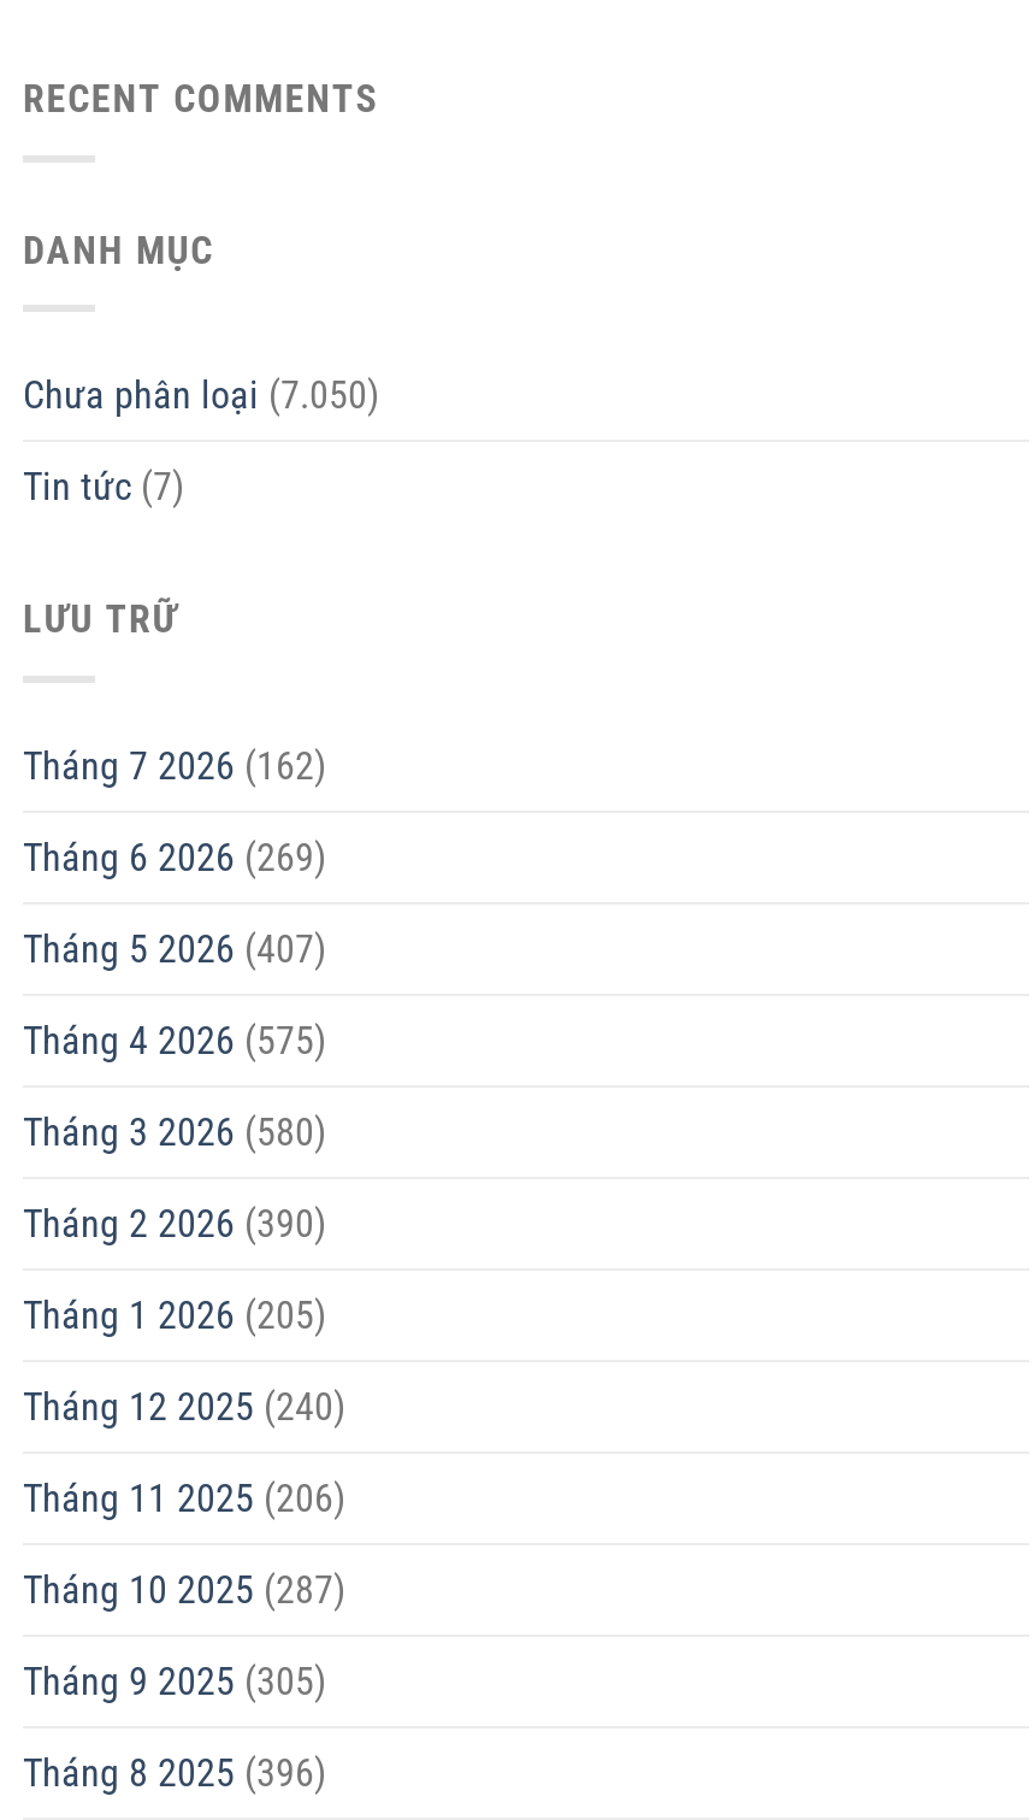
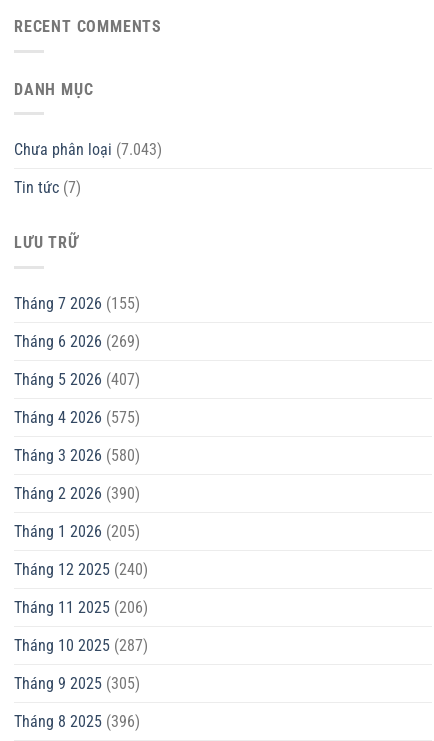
[23,373,379,419] Chưa phân loại (7.050) -> [14,140,162,159] Chưa phân loại (7.043)
[23,743,326,789] Tháng 7 2026 (162) -> [14,294,140,313] Tháng 7 2026 (155)

